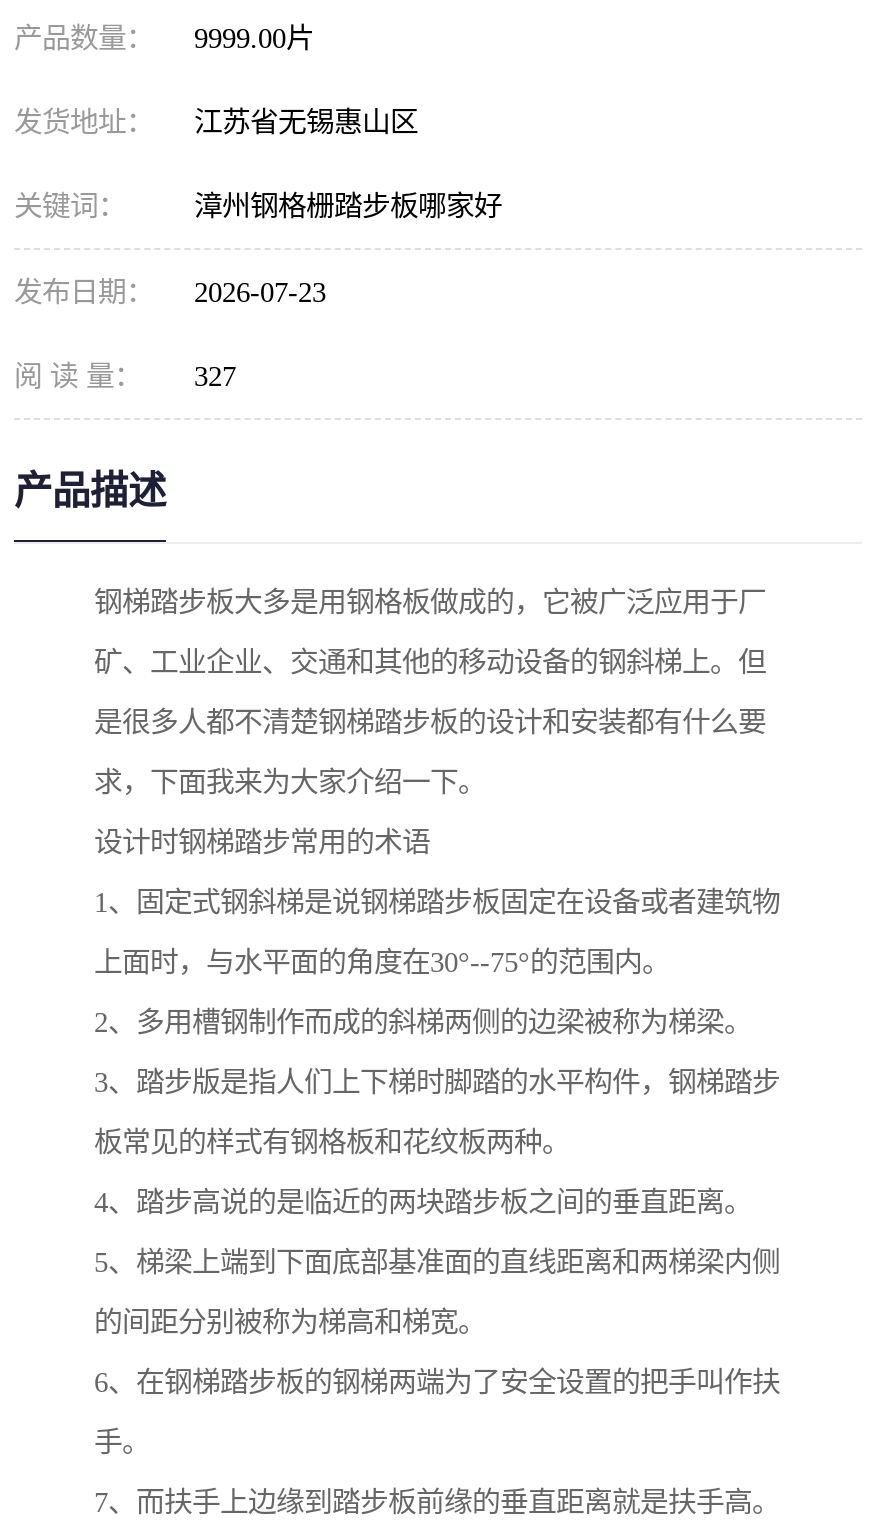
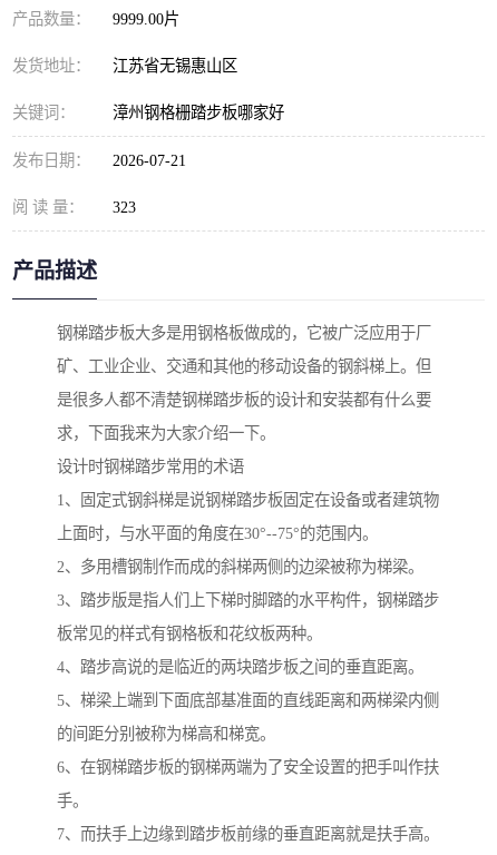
[14,276,326,308] 发布日期： 2026-07-23 -> [12,151,186,169] 发布日期： 2026-07-21
[14,360,236,392] 阅 读 量： 327 -> [12,198,136,216] 阅 读 量： 323

